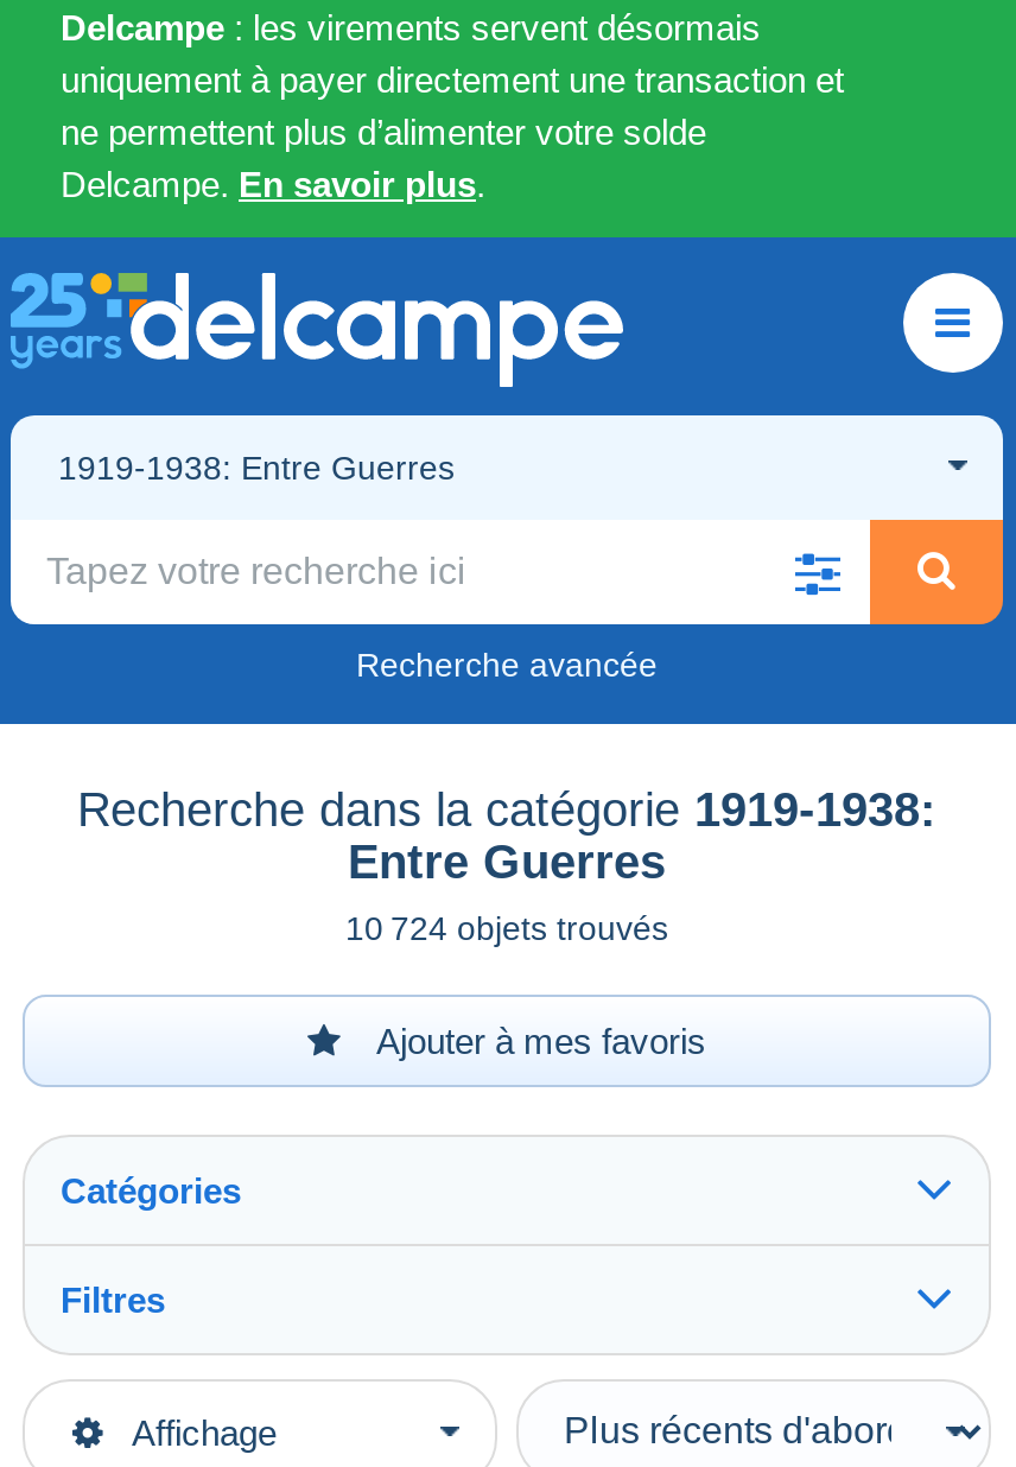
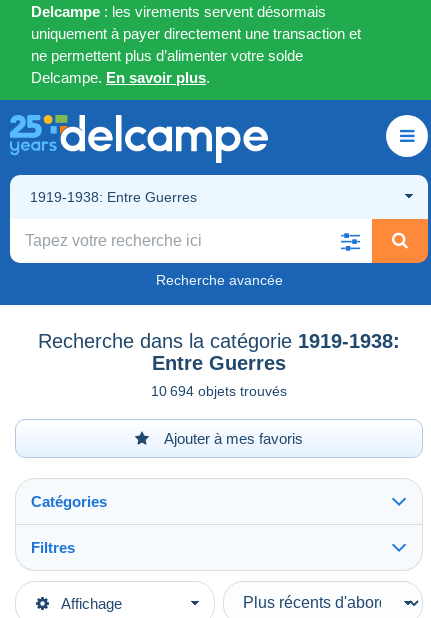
[345,909,668,947] 10 724 objets trouvés -> [151,383,287,399] 10 694 objets trouvés

